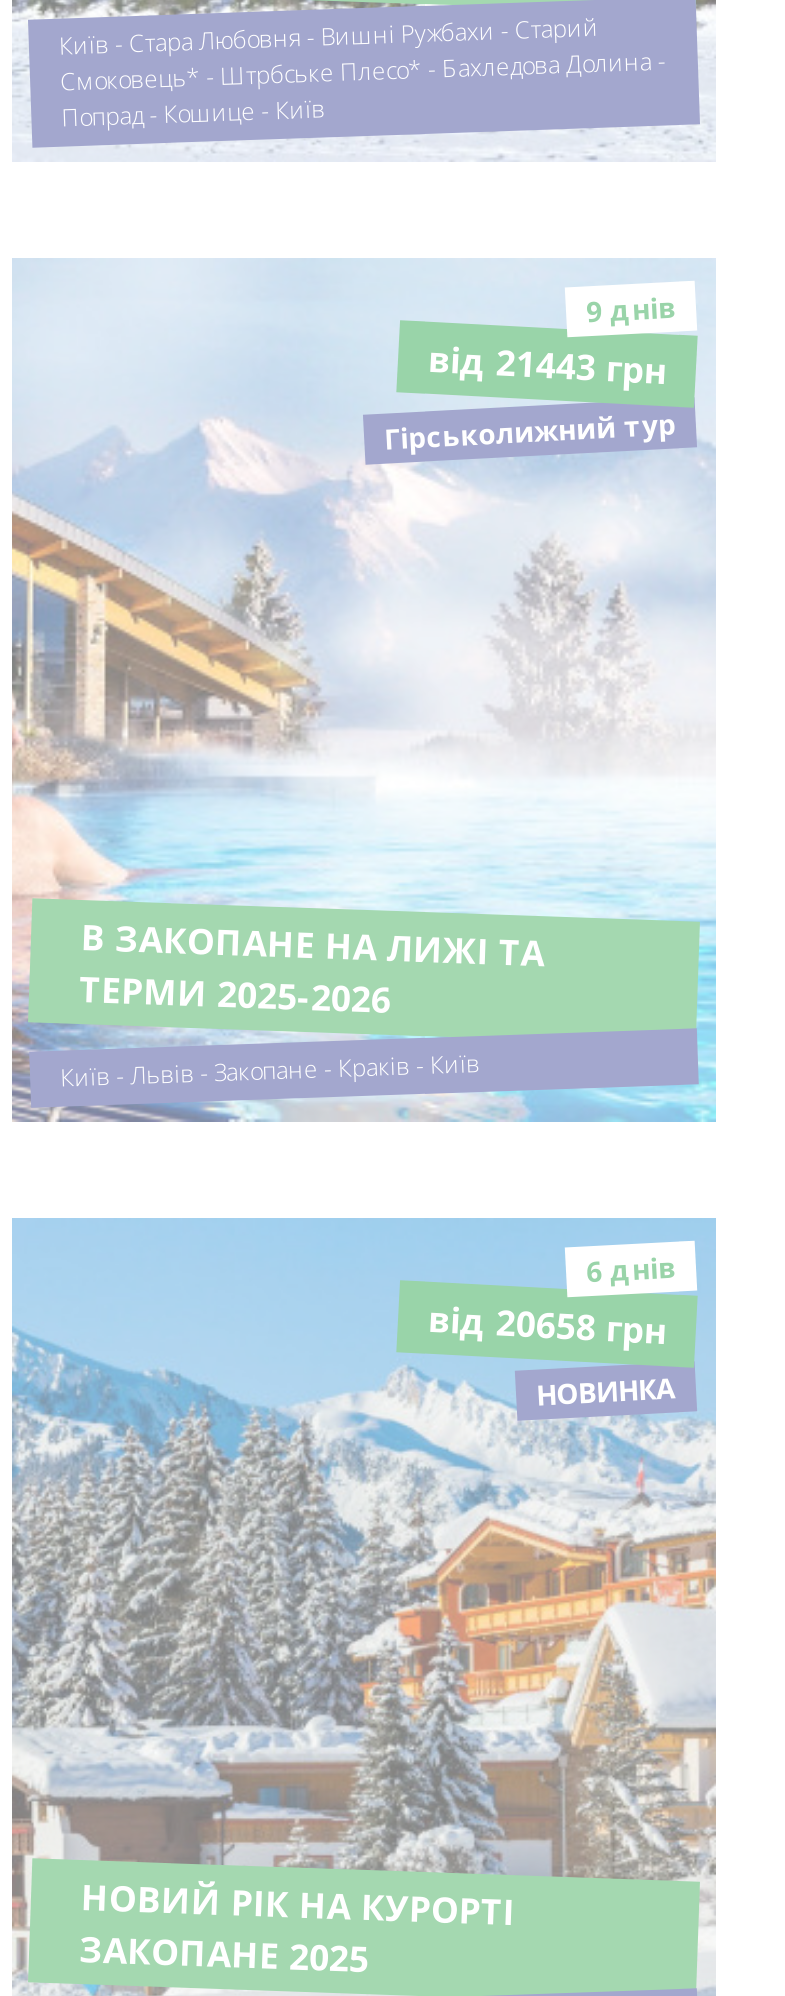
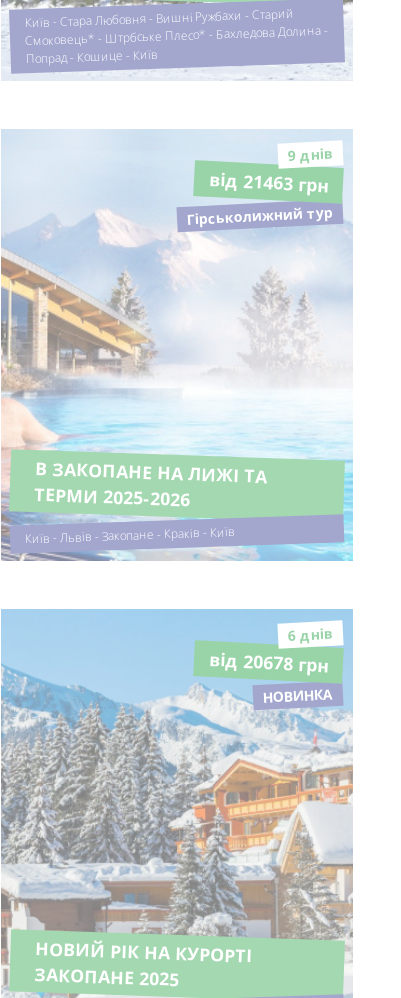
[427,333,667,394] від 21443 грн -> [208,167,328,197] від 21463 грн
[427,1293,667,1354] від 20658 грн -> [208,647,328,677] від 20678 грн

